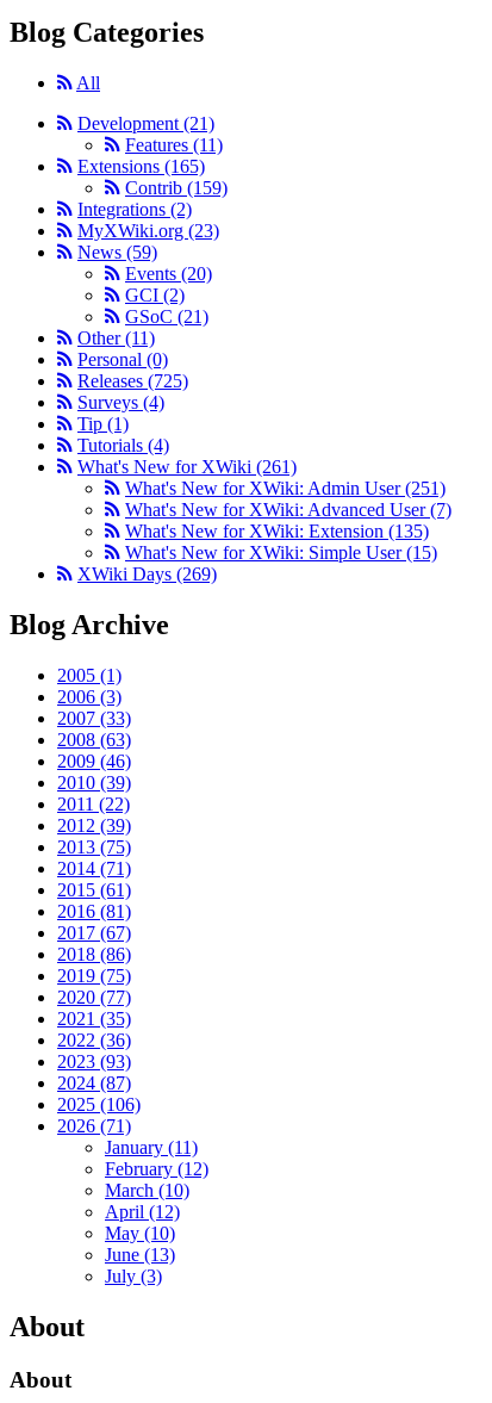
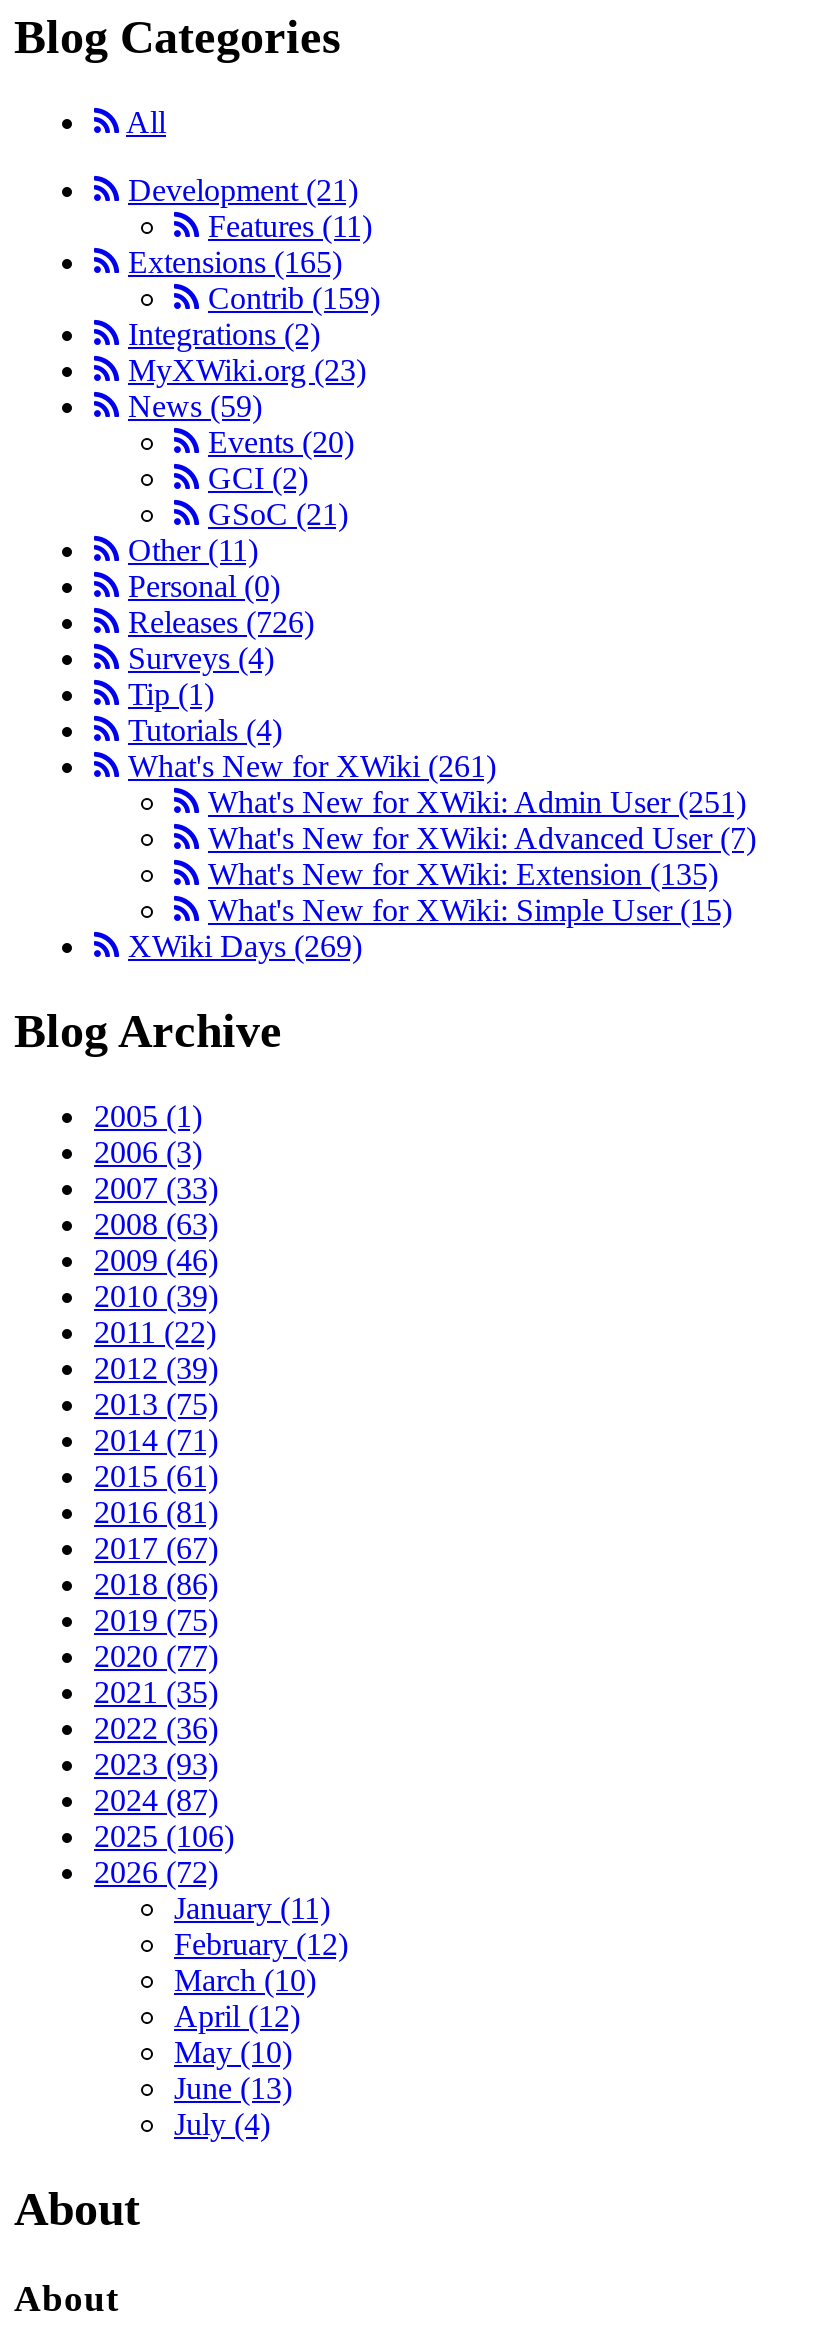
[77,371,188,391] Releases (725) -> [128,605,314,639] Releases (726)
[57,1116,131,1136] 2026 (71) -> [94,1855,218,1889] 2026 (72)
[105,1266,162,1286] July (3) -> [174,2107,270,2141] July (4)

